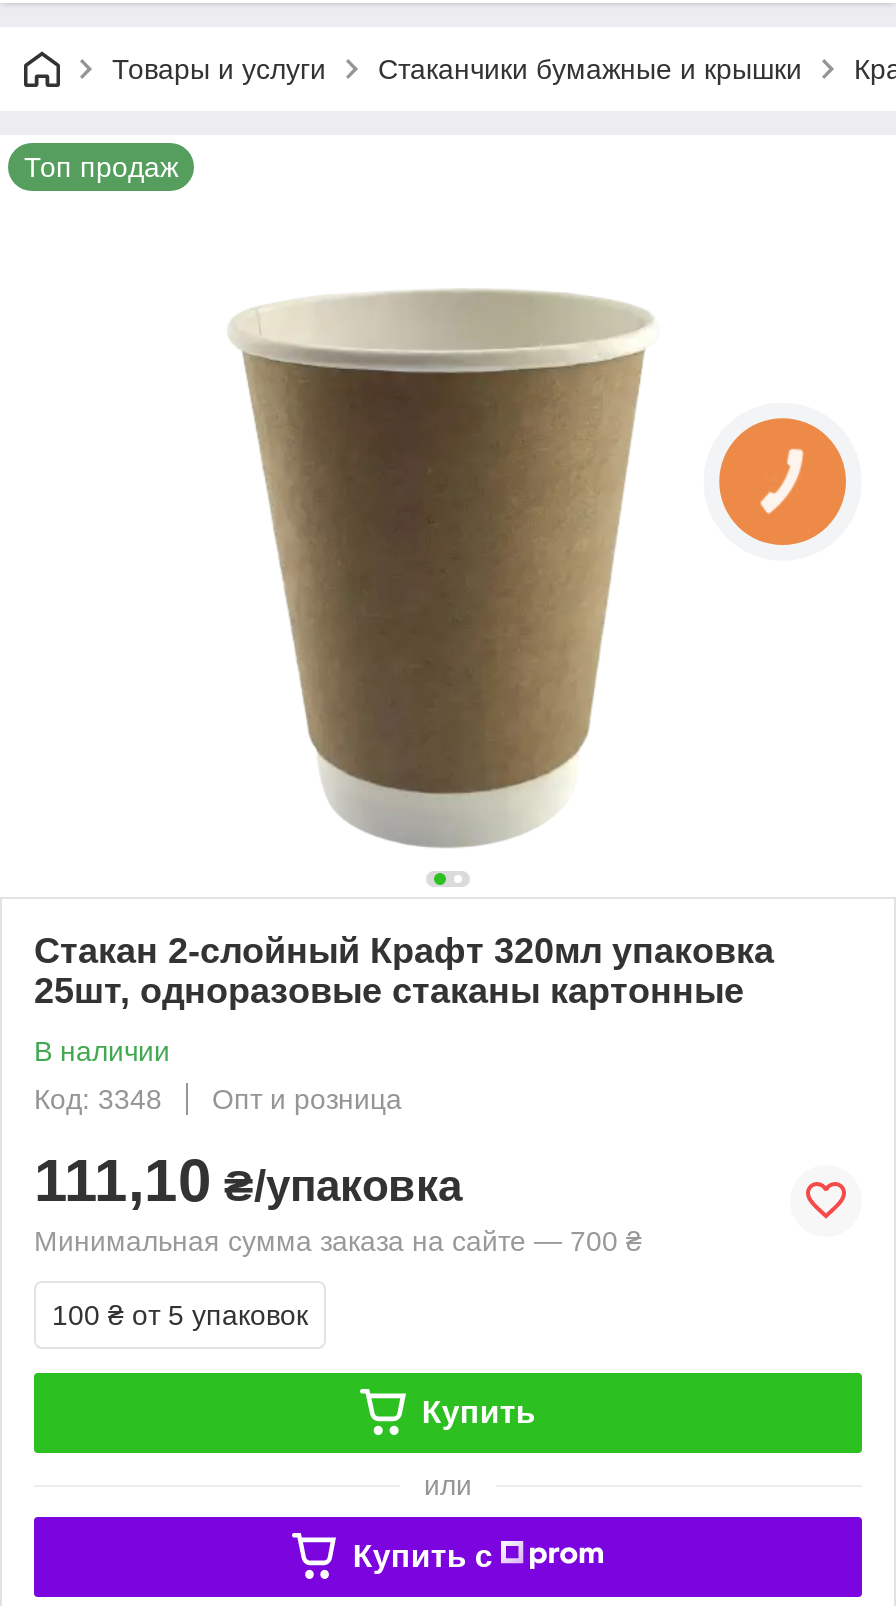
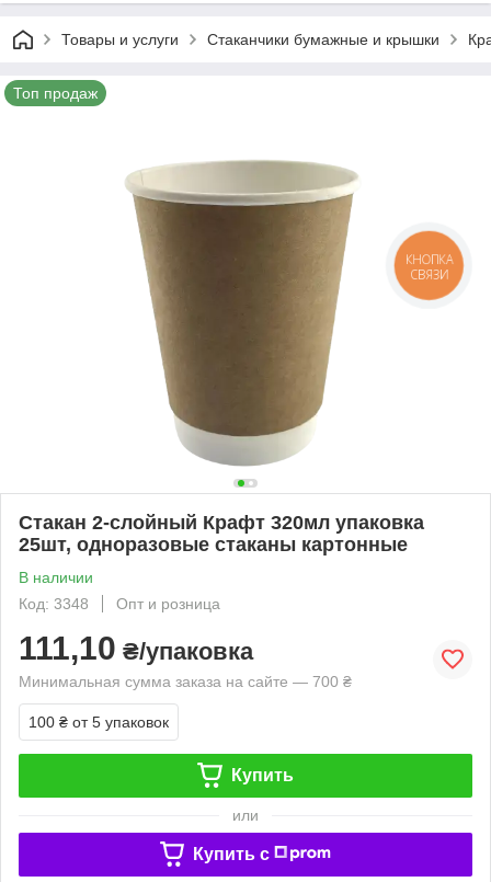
none -> [406,251,453,282] КНОПКА | СВЯЗИ

